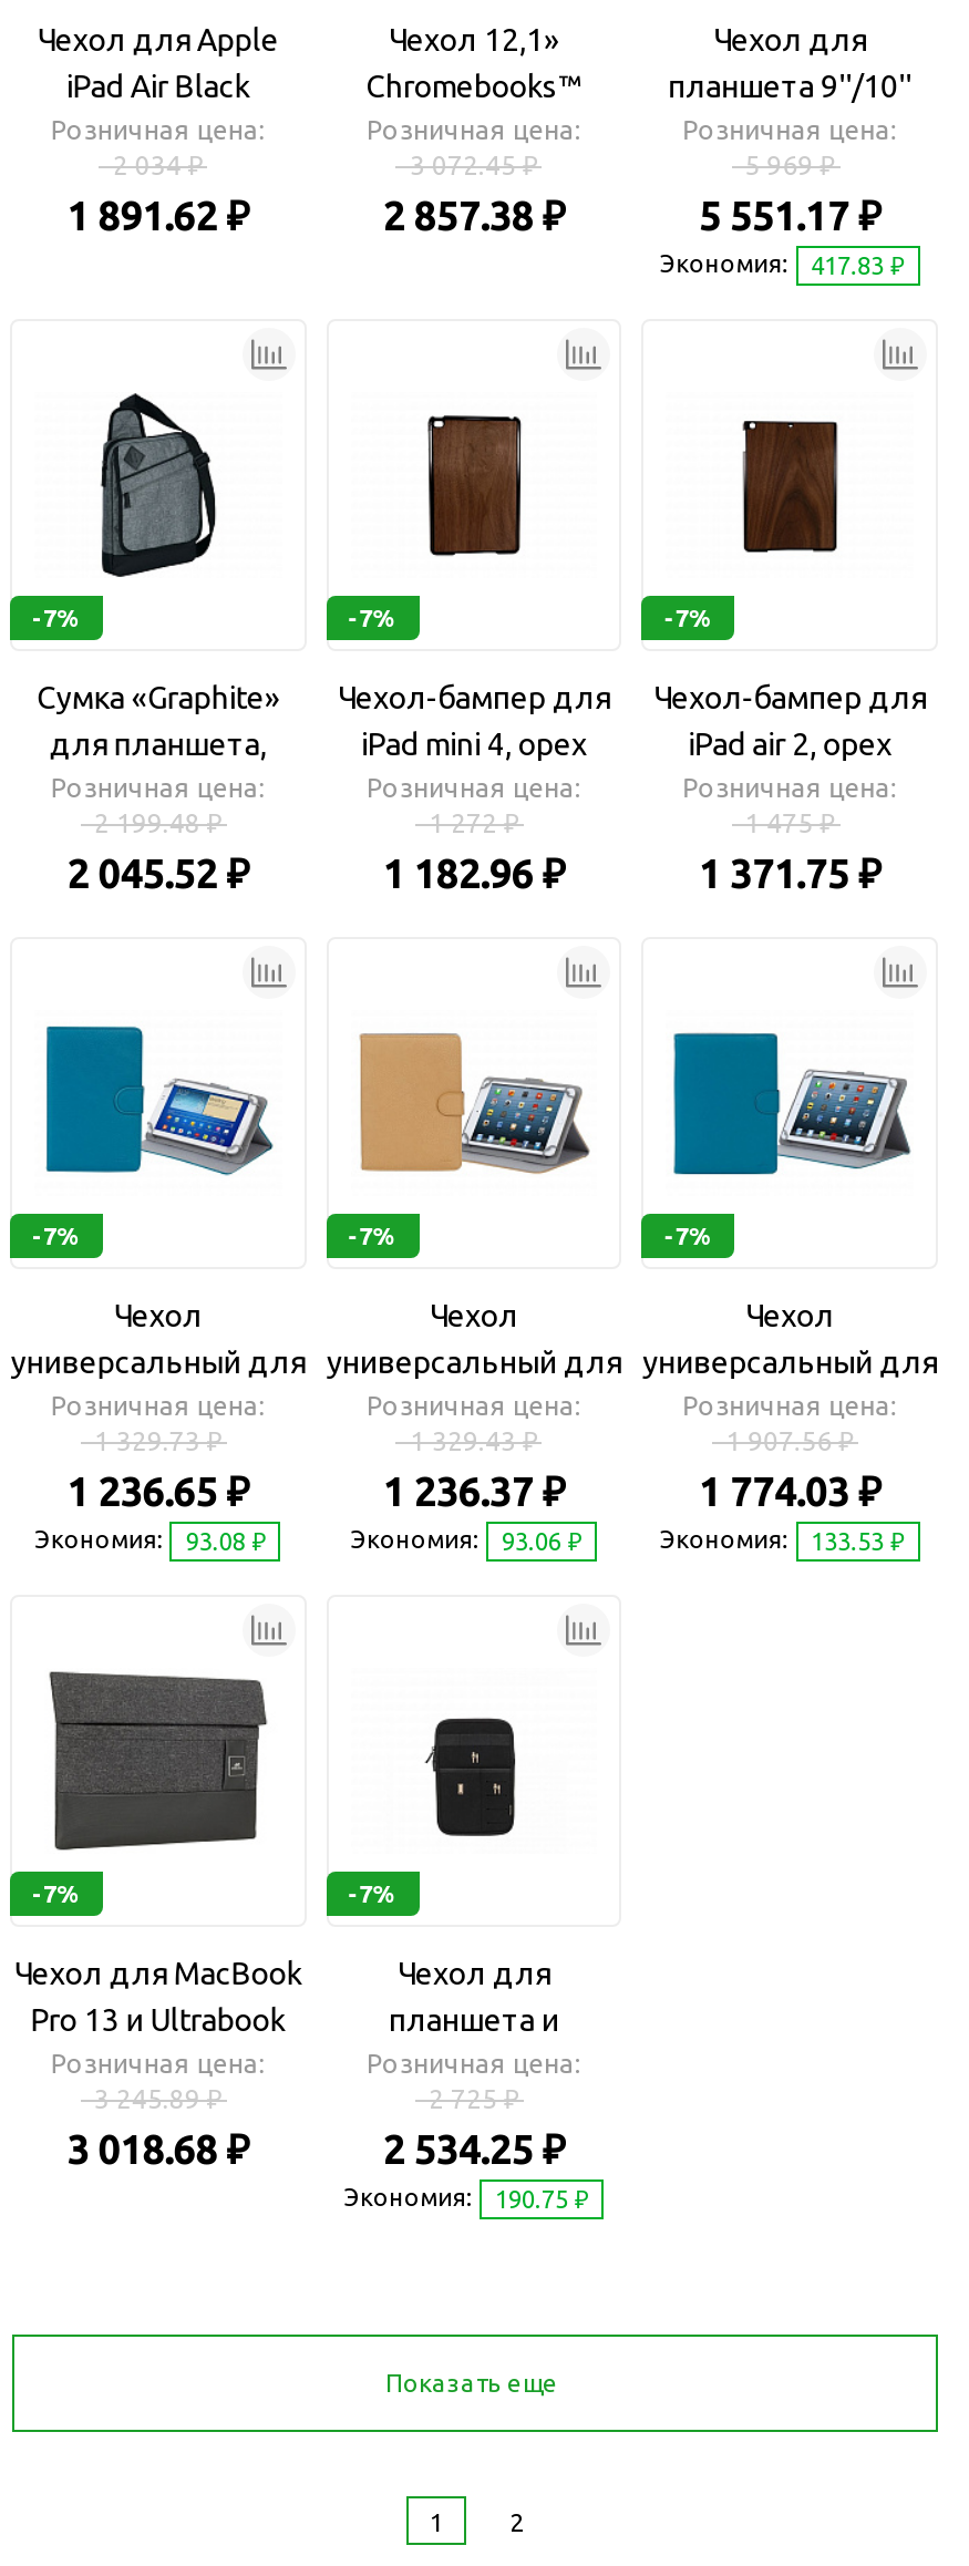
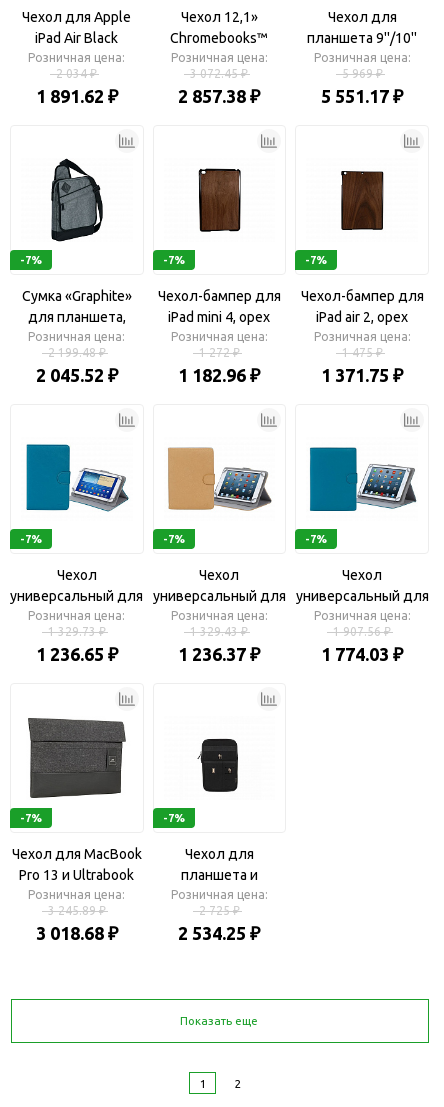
[660,250,904,279] Экономия: | 417.83 ₽ -> none
[35,1526,265,1555] Экономия: | 93.08 ₽ -> none
[351,1526,581,1555] Экономия: | 93.06 ₽ -> none
[660,1526,904,1555] Экономия: | 133.53 ₽ -> none
[344,2184,588,2213] Экономия: | 190.75 ₽ -> none

